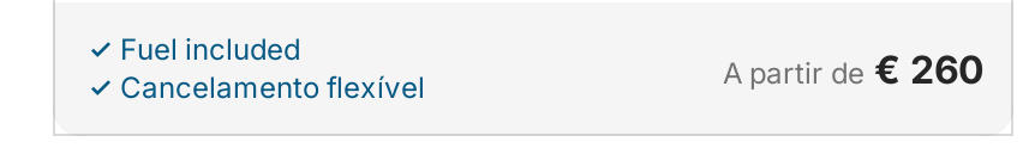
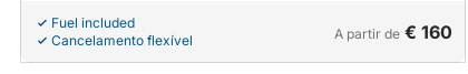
[723,44,985,92] A partir de € 260 -> [334,20,452,43] A partir de € 160

